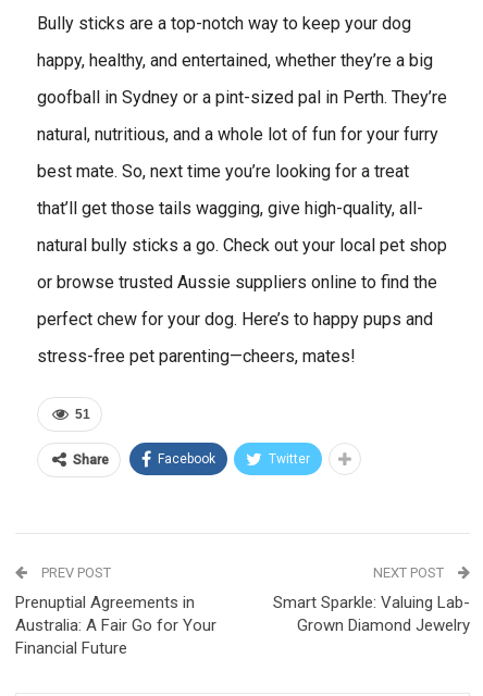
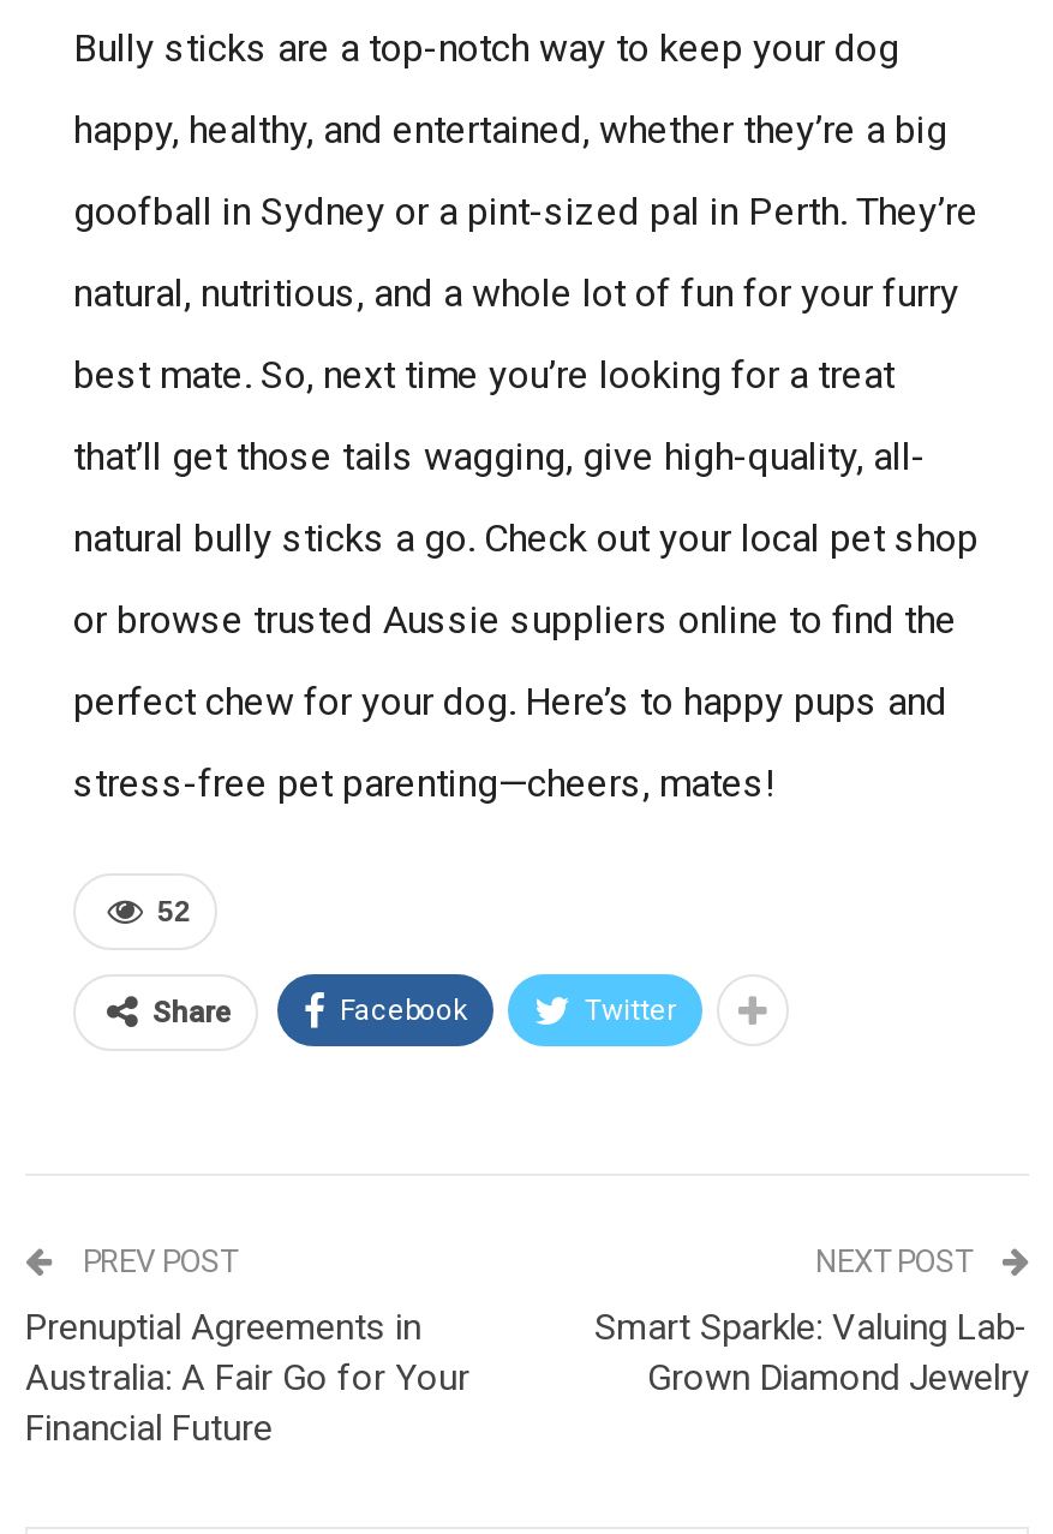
[75,407,90,422] 51 -> [157,895,191,928] 52

